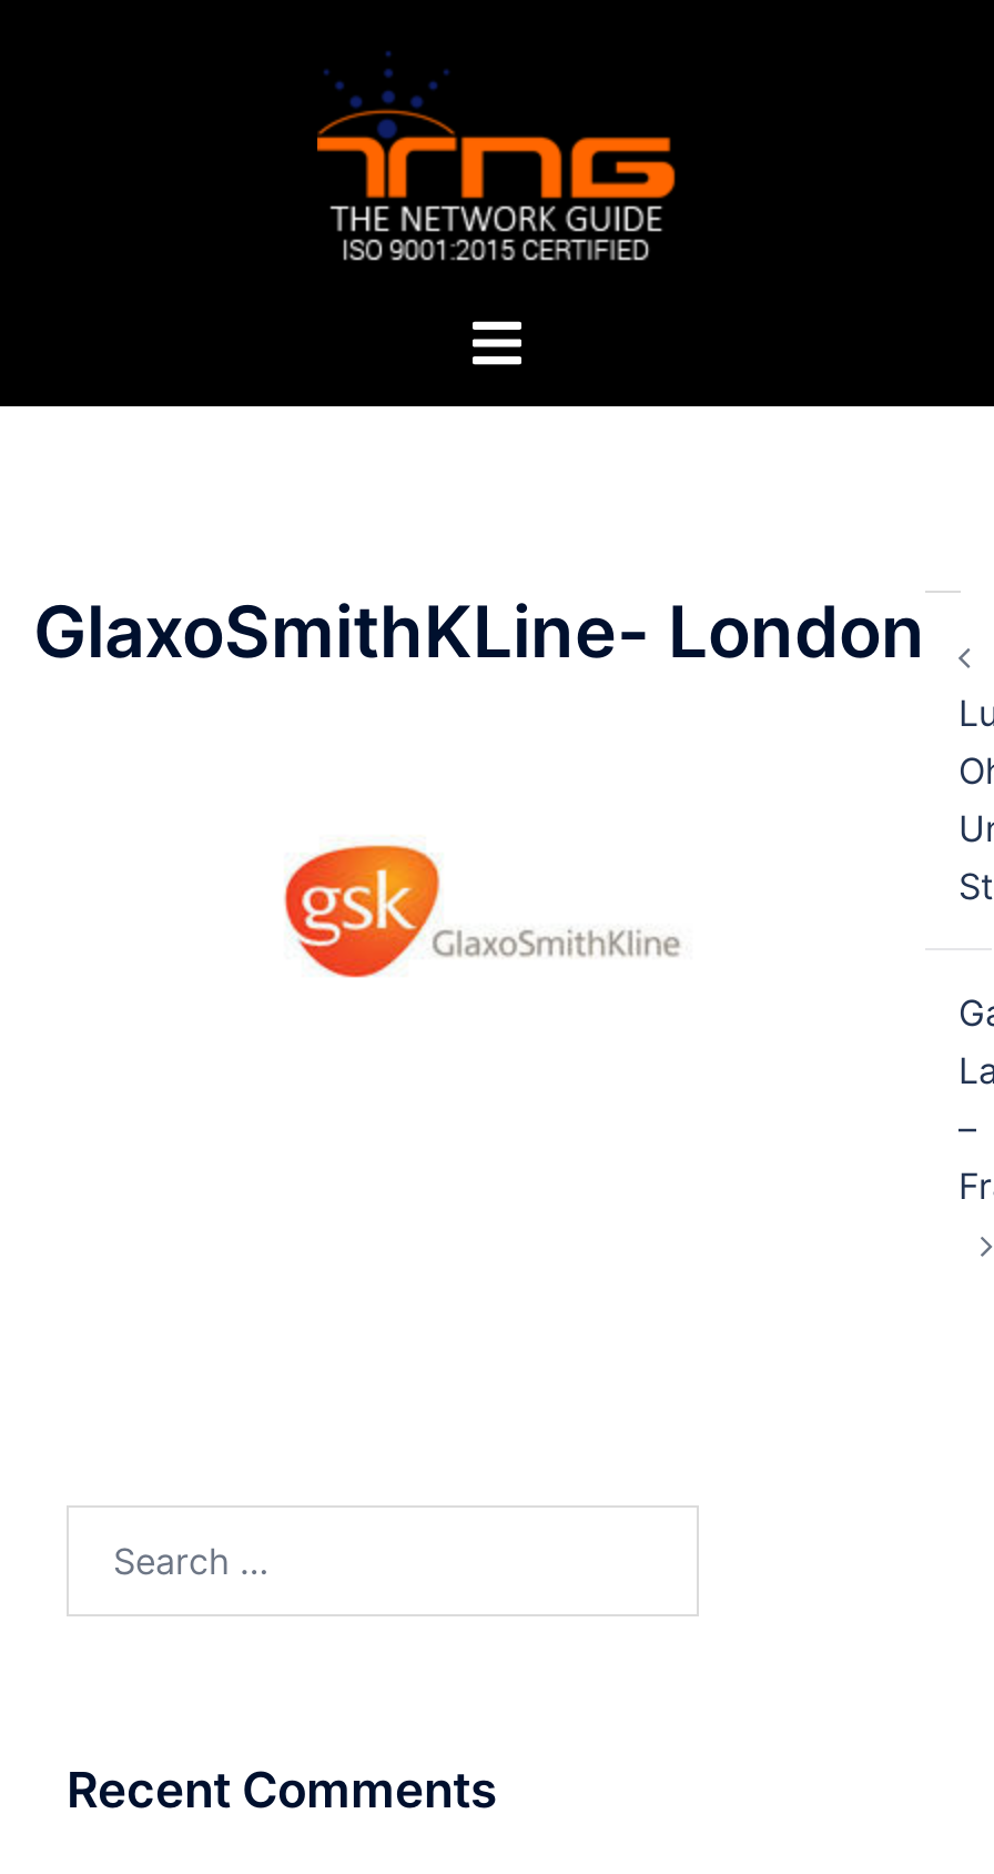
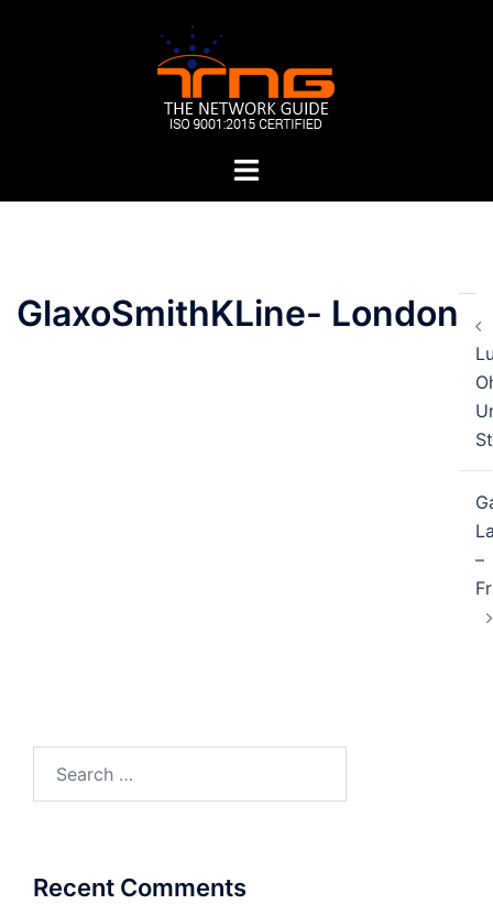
[282,844,681,979] [image] -> none

